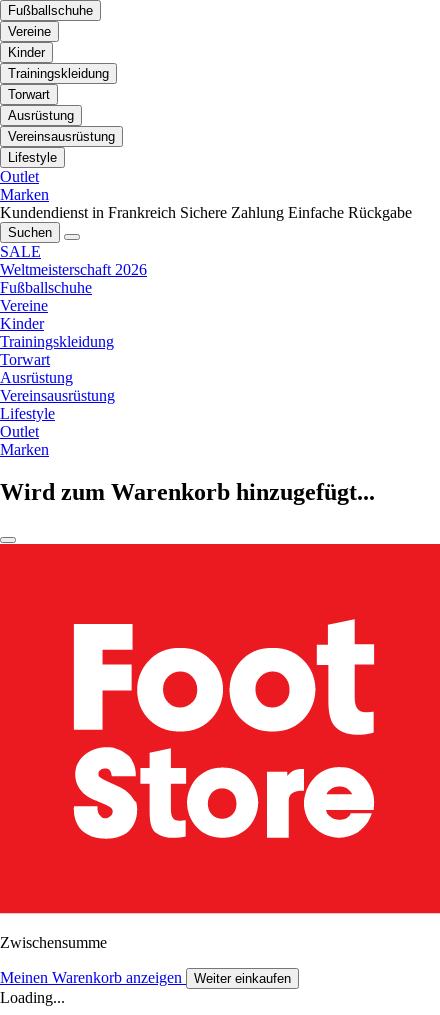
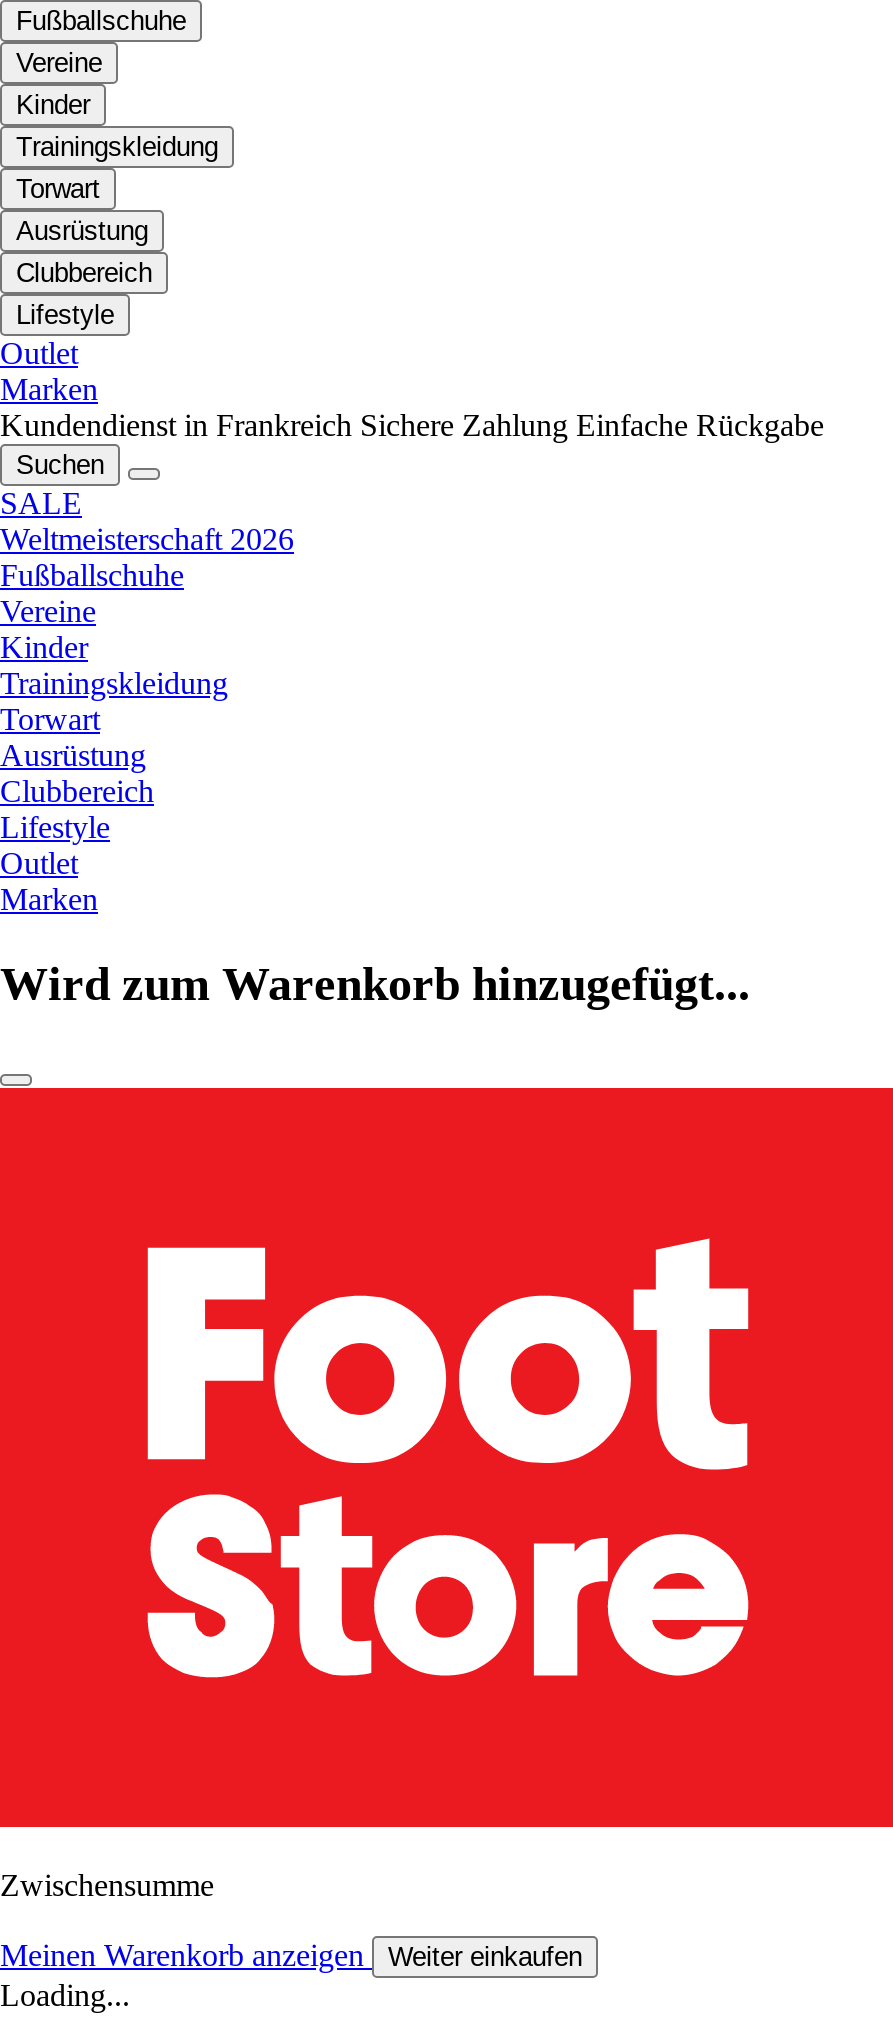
[8,129,115,144] Vereinsausrüstung -> [16,259,152,289] Clubbereich
[0,387,115,404] Vereinsausrüstung -> [0,775,154,809] Clubbereich

